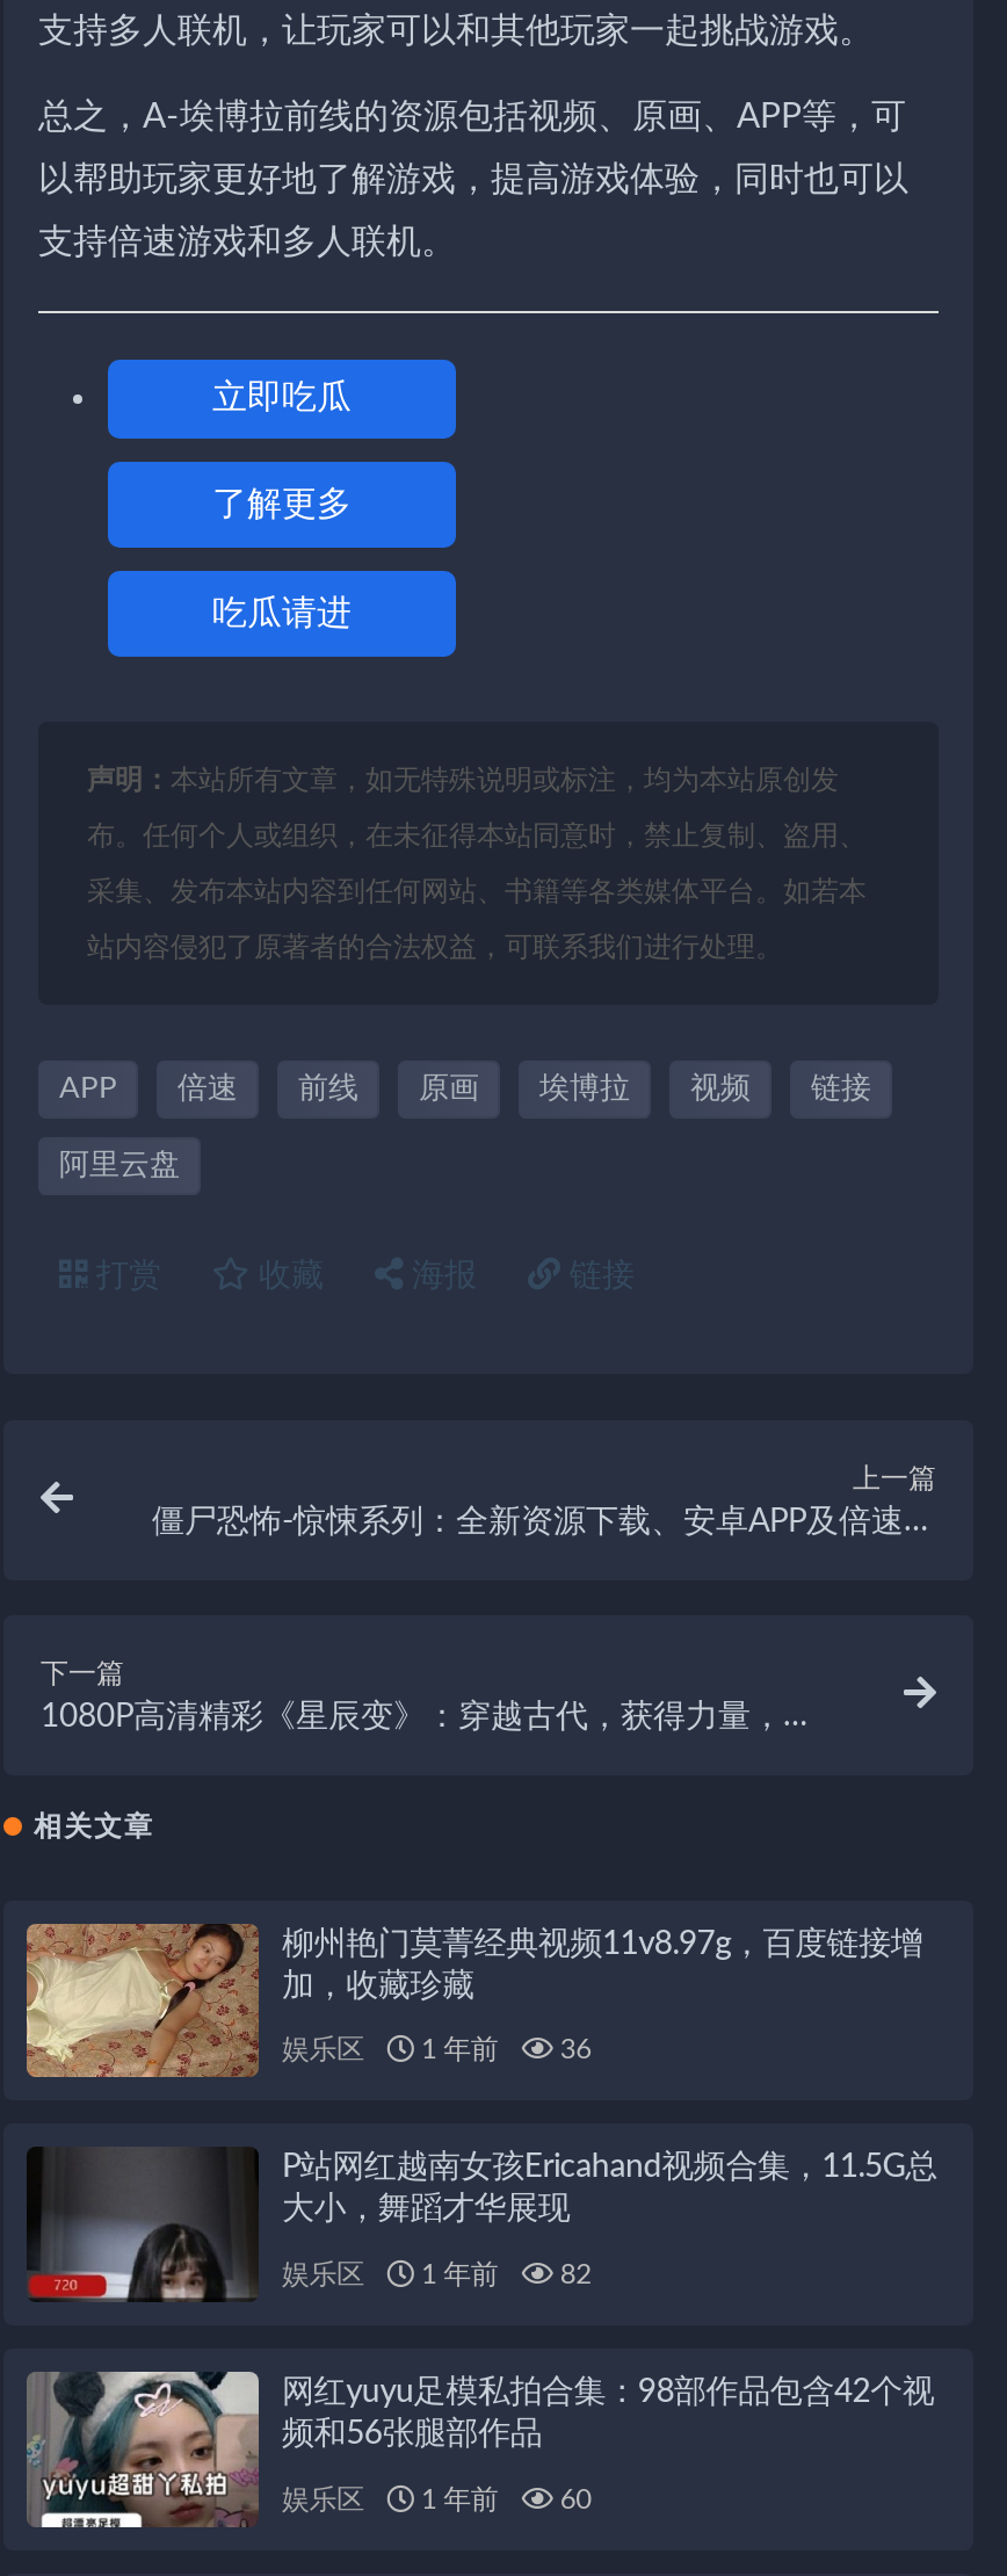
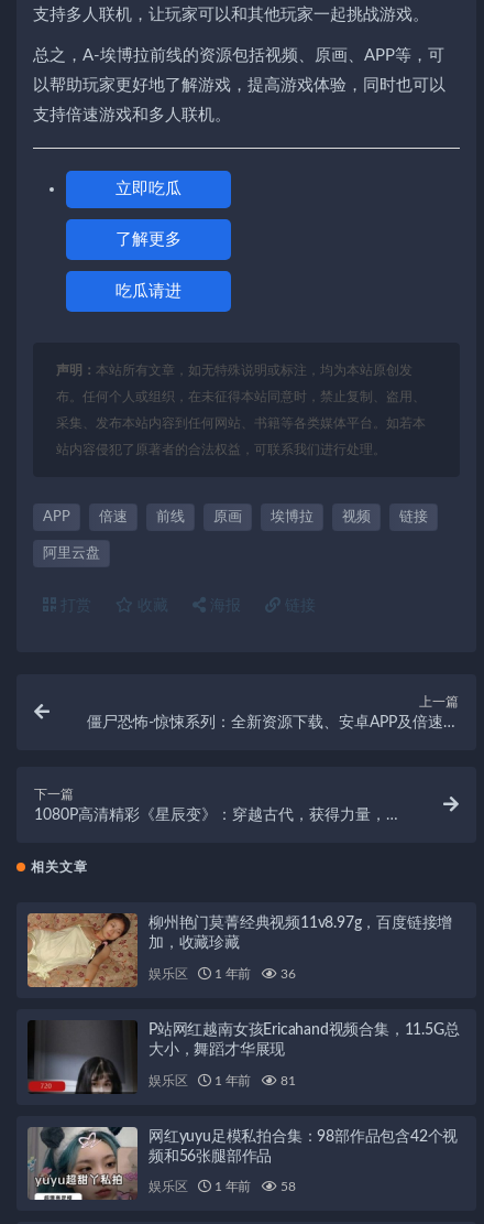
[282,2260,591,2288] 娱乐区 1 年前 82 -> [148,1074,295,1087] 娱乐区 1 年前 81
[282,2484,591,2512] 娱乐区 1 年前 60 -> [148,1180,295,1194] 娱乐区 1 年前 58

